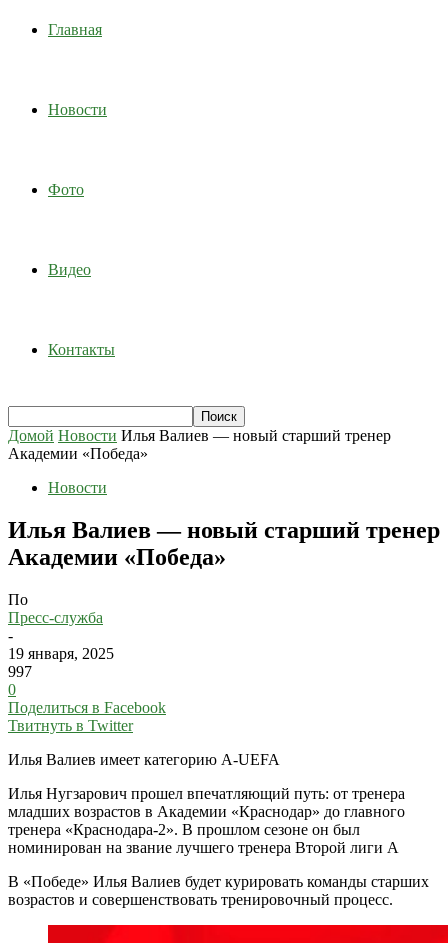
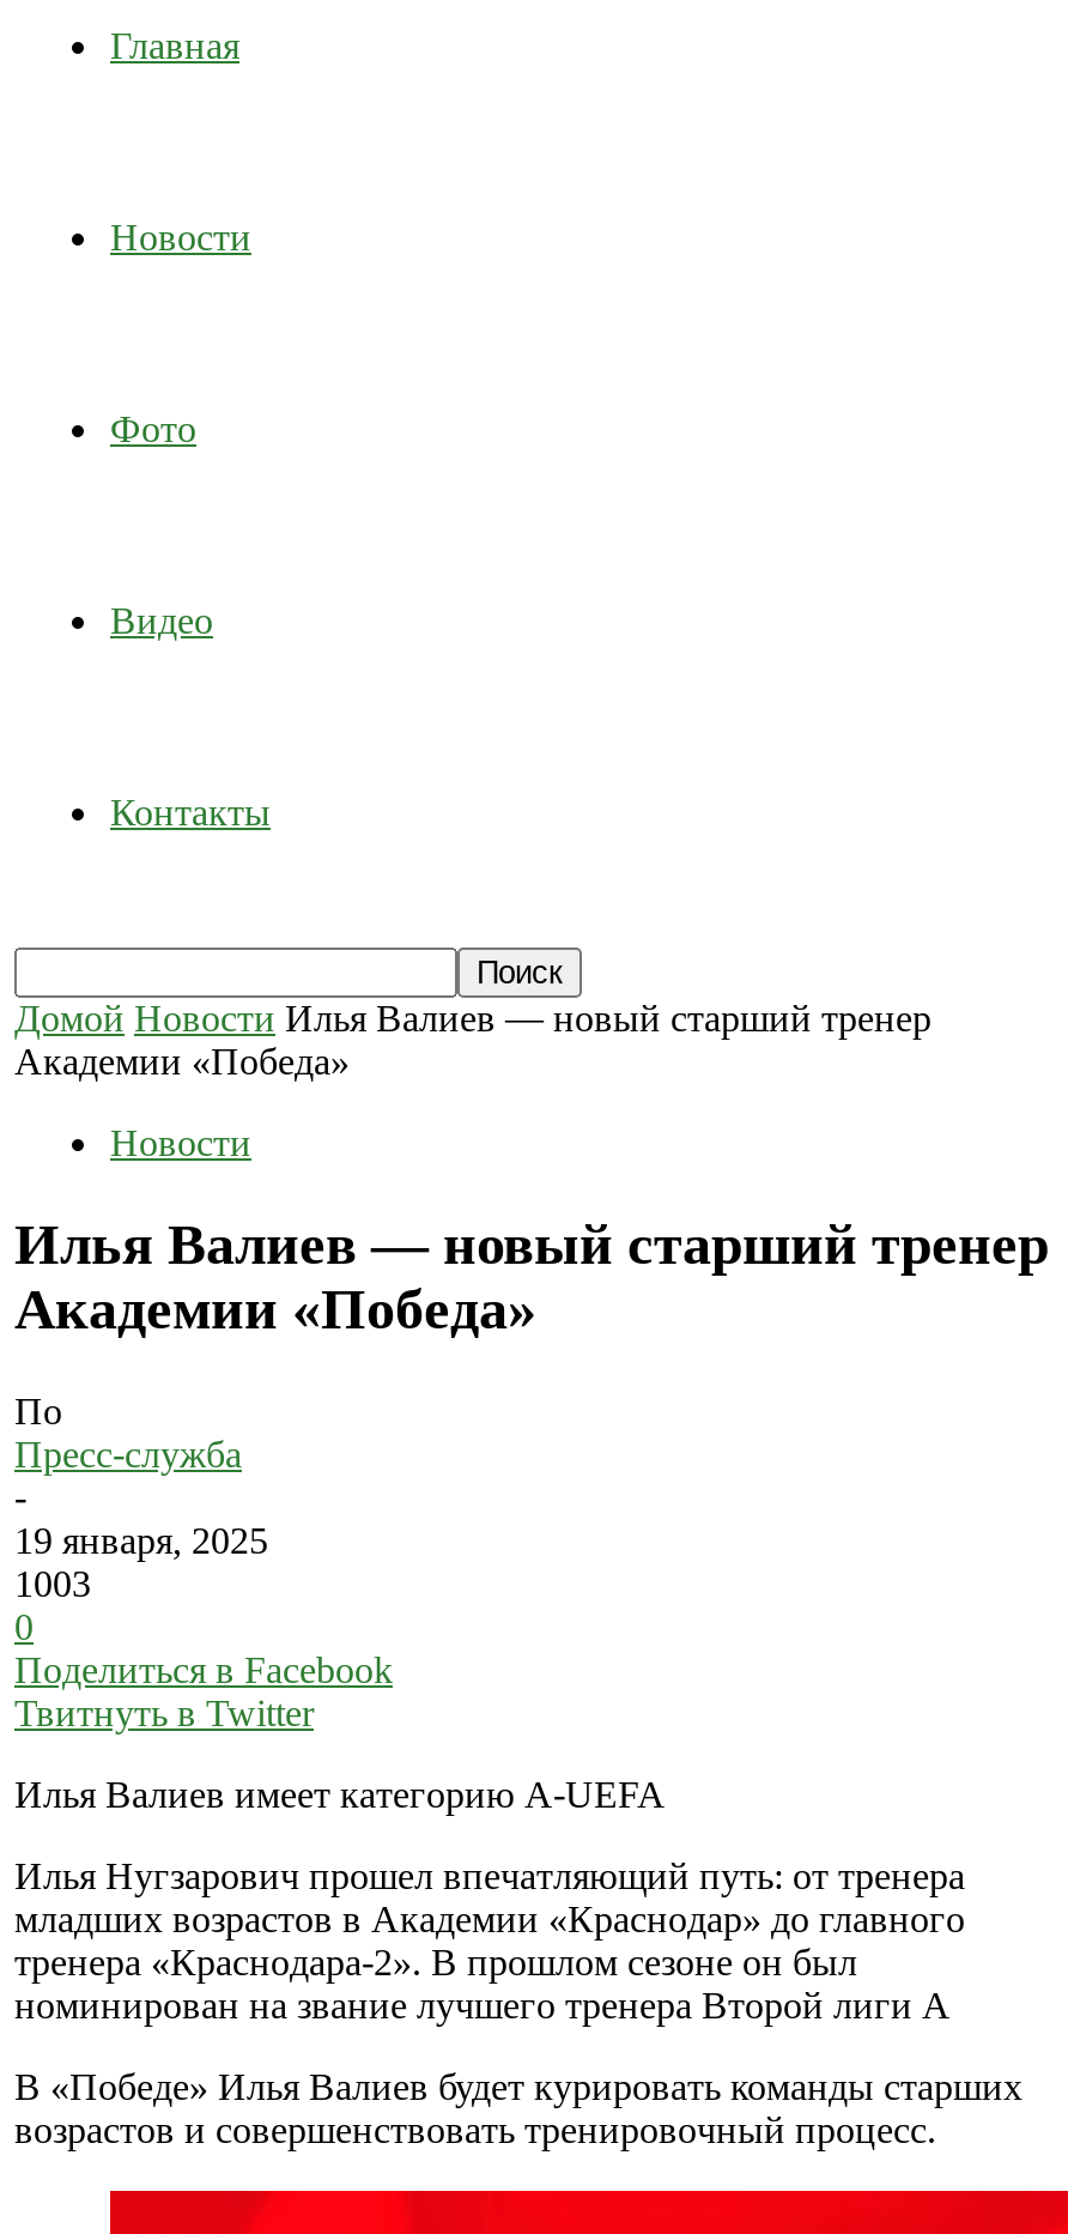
[8,663,32,680] 997 -> [14,1563,91,1603] 1003

